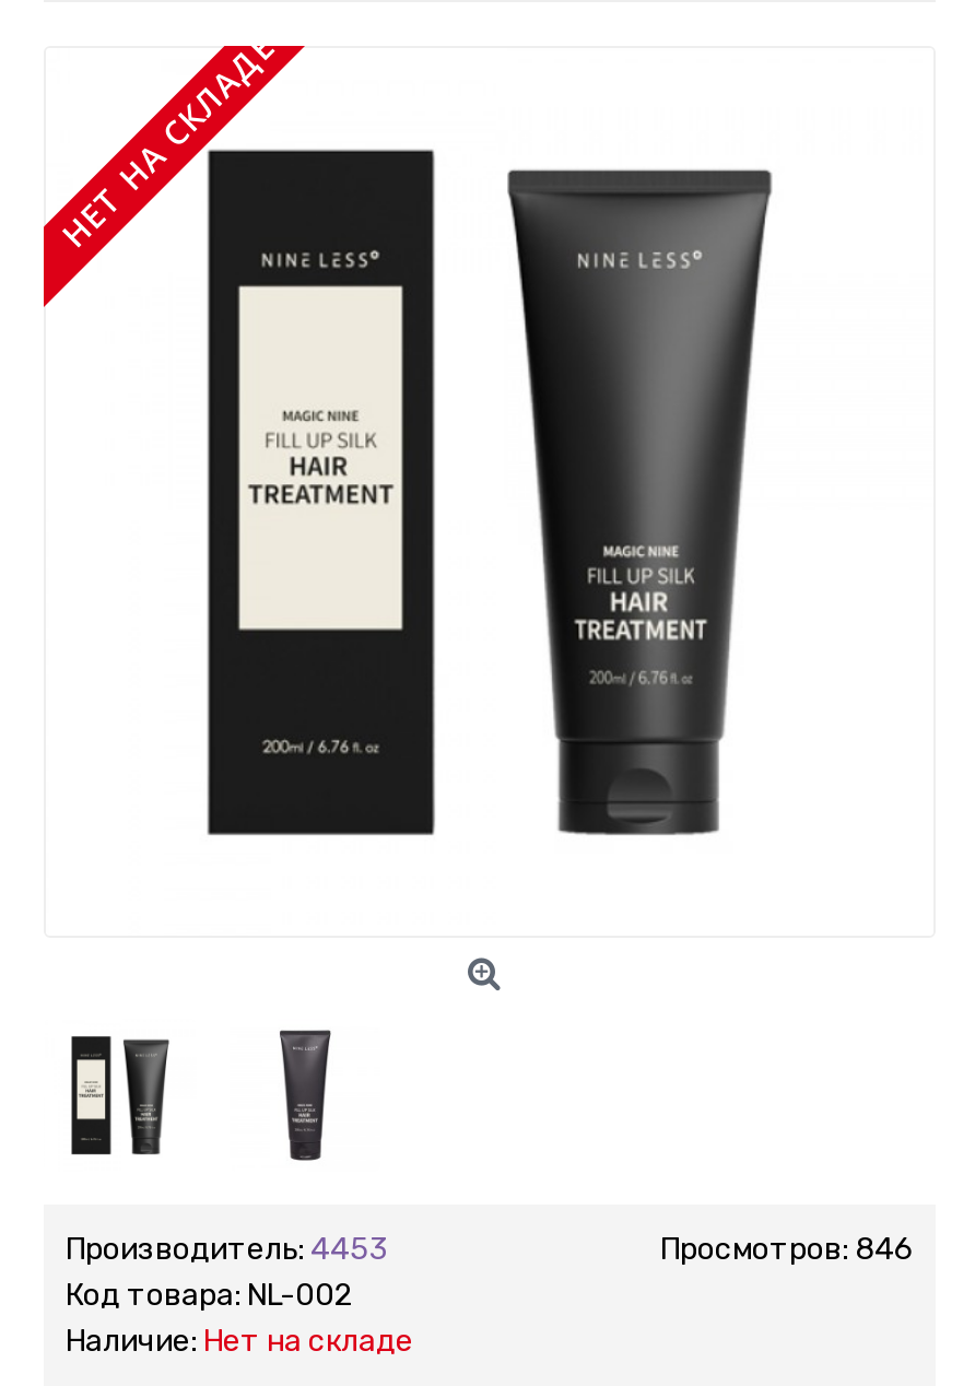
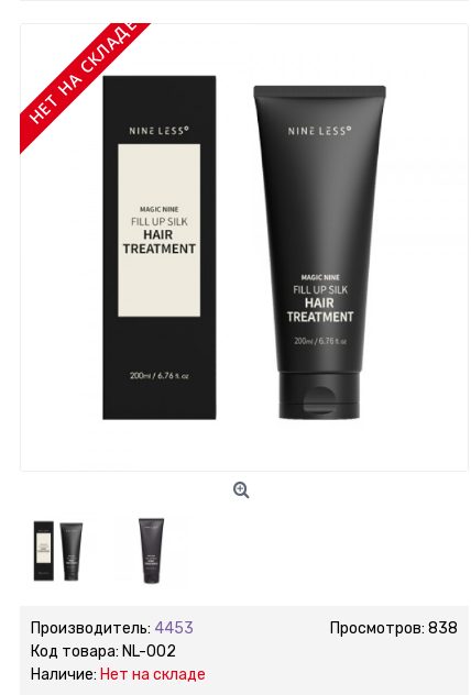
[660,1230,914,1267] Просмотров: 846 -> [330,619,458,637] Просмотров: 838

